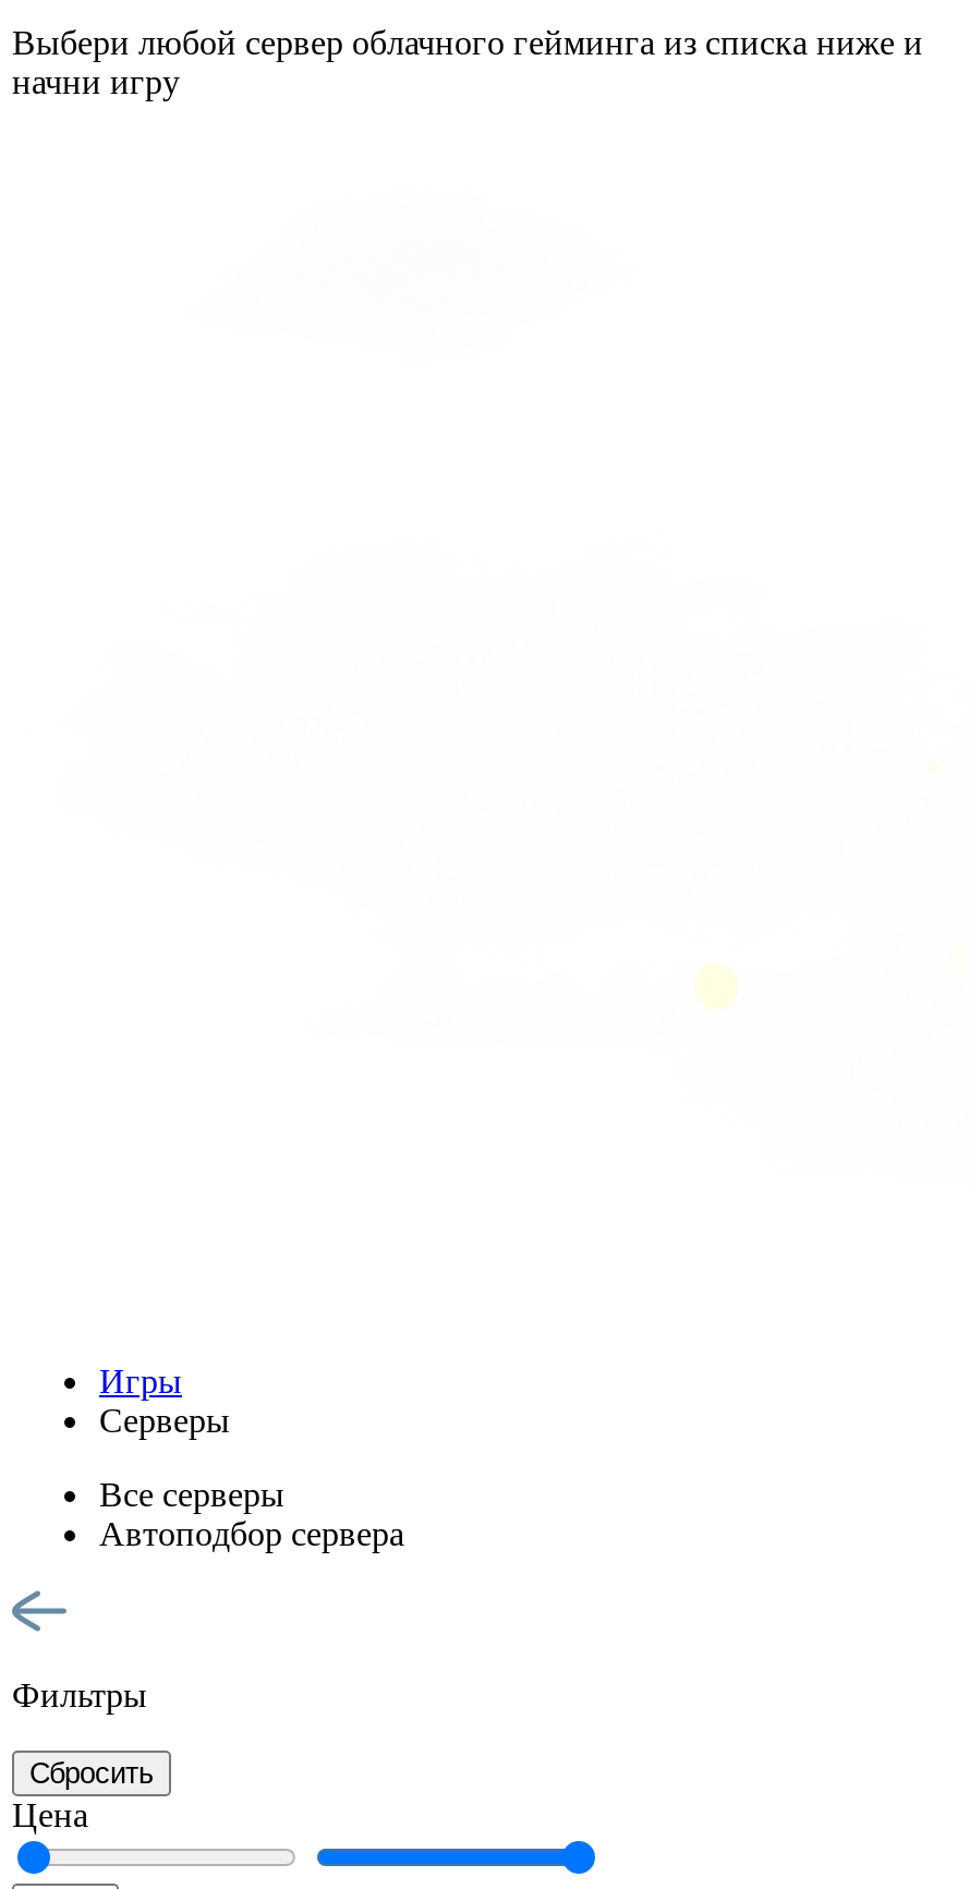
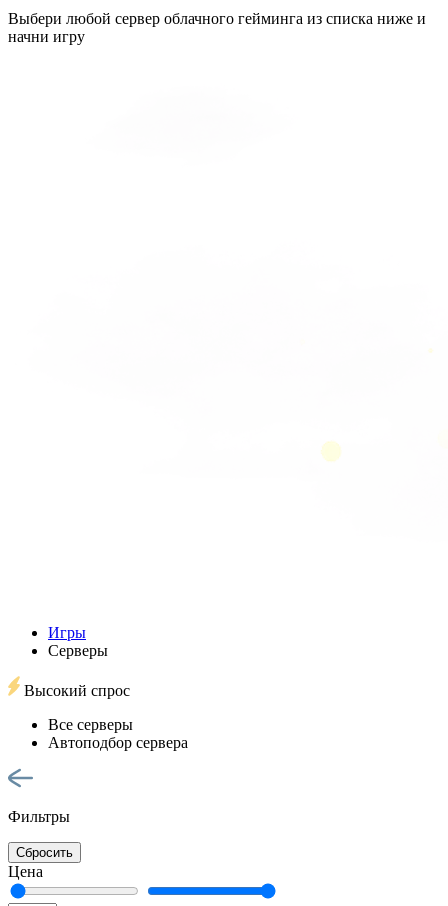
none -> [20,682,130,699] Высокий спрос

